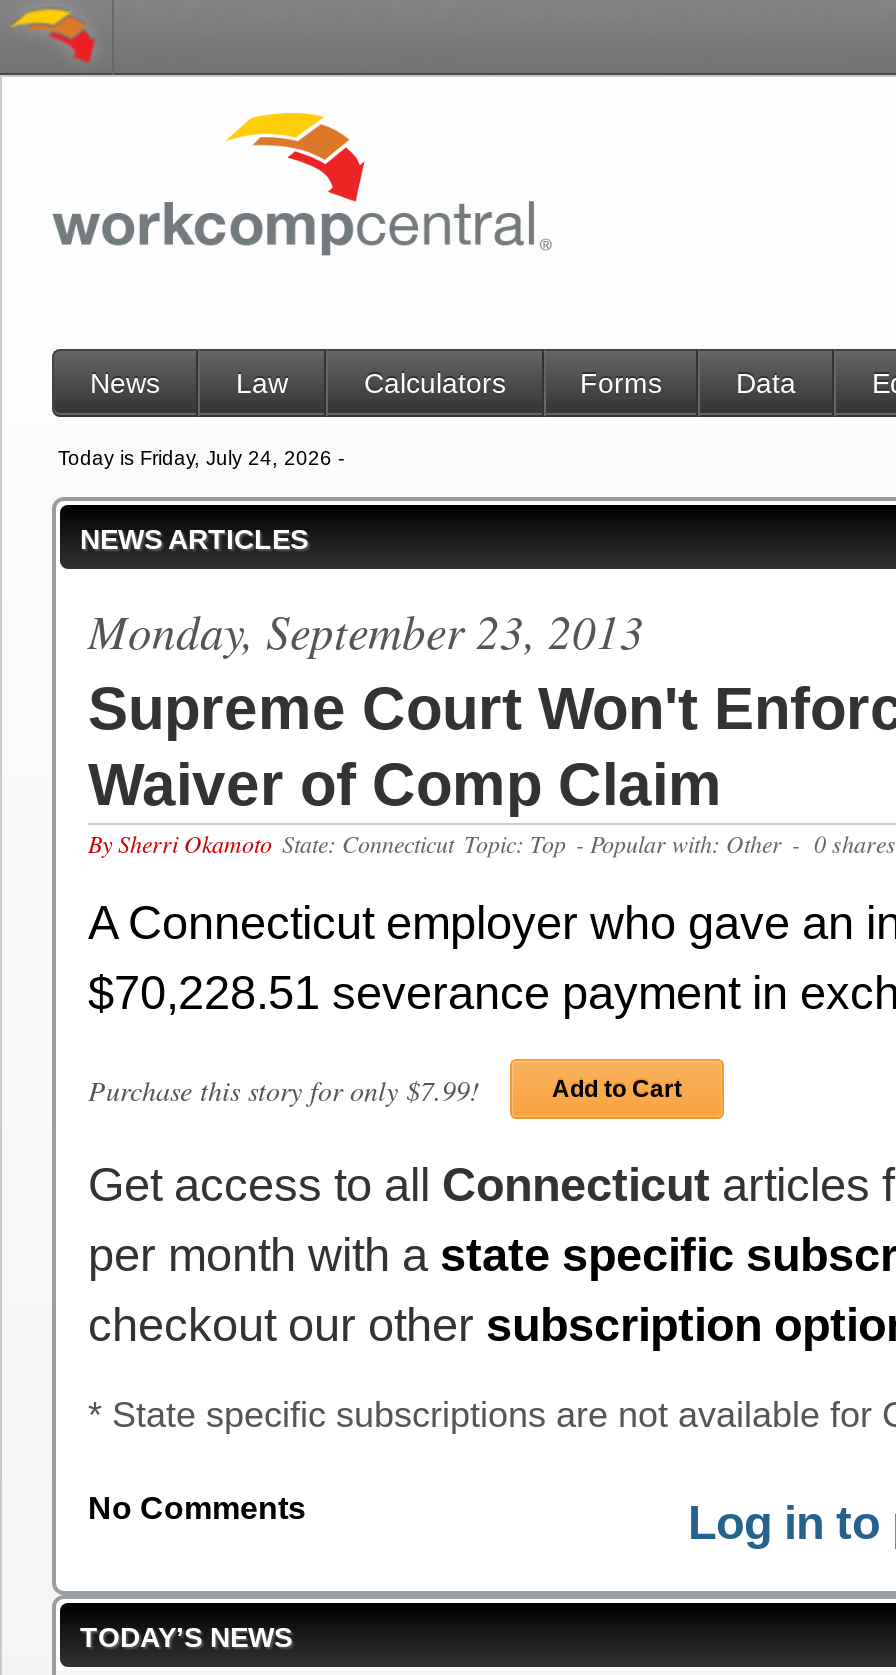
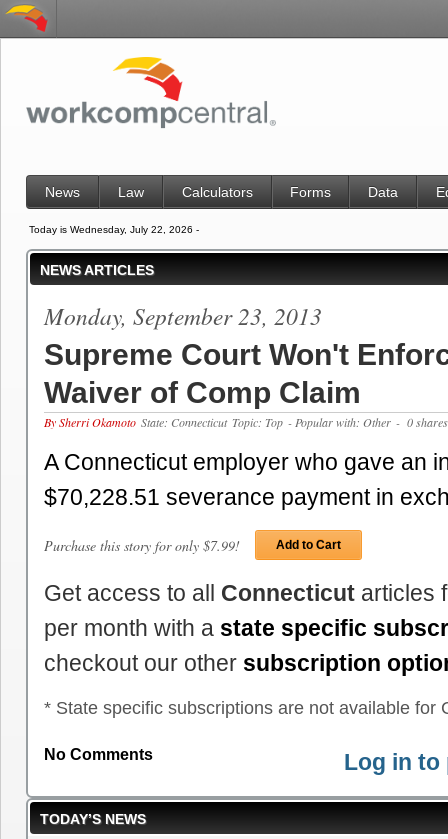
[58,447,344,469] Today is Friday, July 24, 2026 - -> [29,224,199,235] Today is Wednesday, July 22, 2026 -

